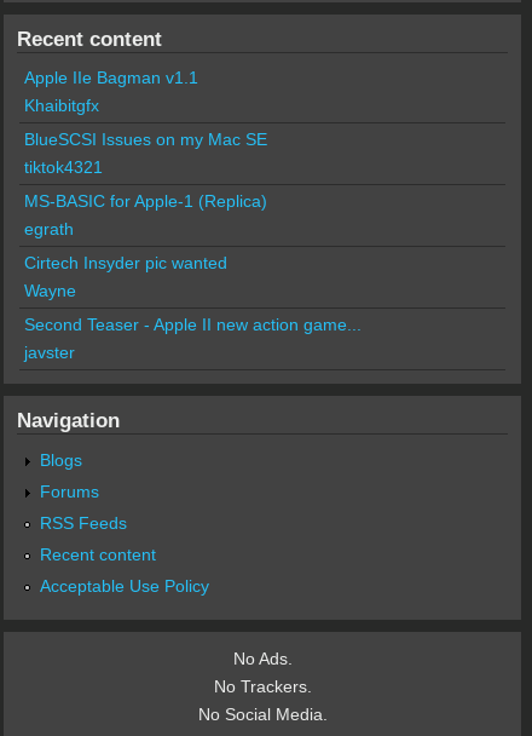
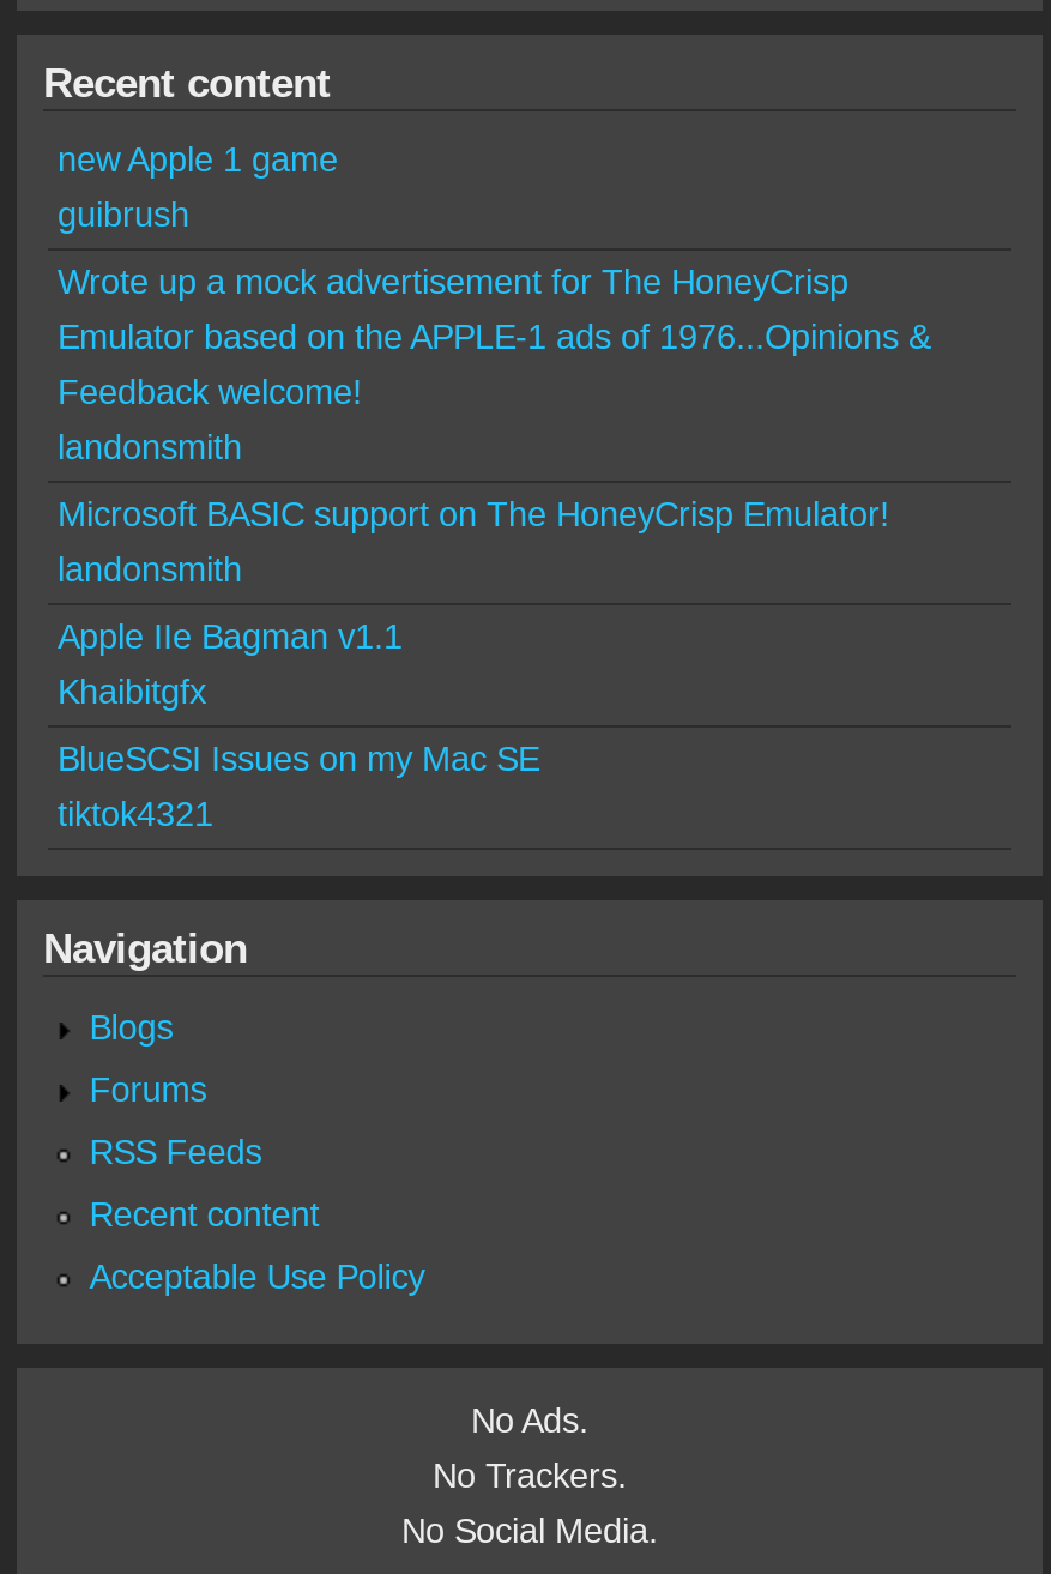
none -> [58,141,930,589] new Apple 1 game | guibrush | Wrote up a mock advertisement for The HoneyCrisp | Emulator based on the APPLE-1 ads of 1976...Opinions & | Feedback welcome! | landonsmith | Microsoft BASIC support on The HoneyCrisp Emulator! | landonsmith
moved [24,68,267,177] -> [58,618,539,834]: Apple IIe Bagman v1.1 | Khaibitgfx | BlueSCSI Issues on my Mac SE | tiktok4321
[24,192,362,362] MS-BASIC for Apple-1 (Replica) | egrath | Cirtech Insyder pic wanted | Wayne | Second Teaser - Apple II new action game... | javster -> none

